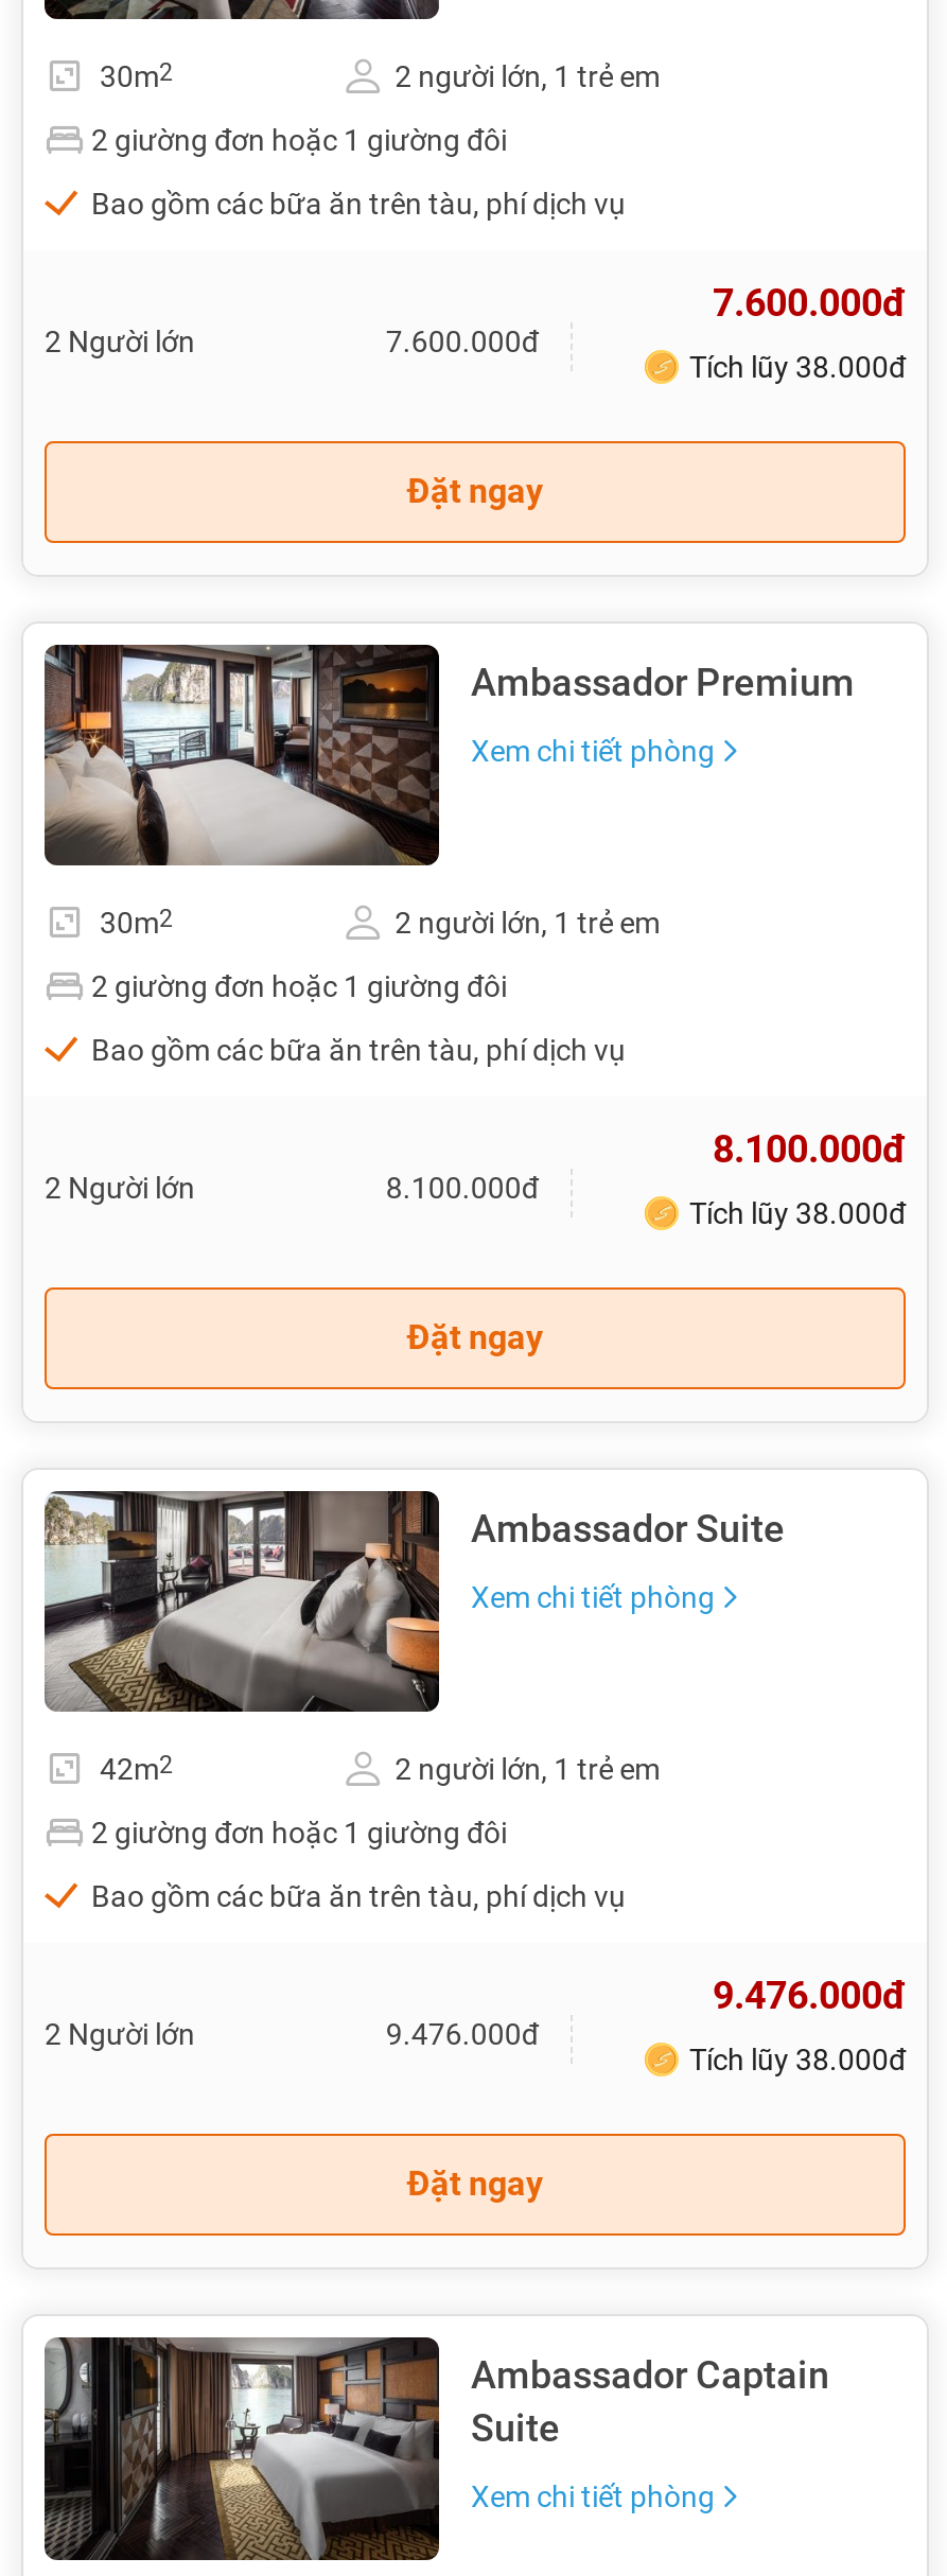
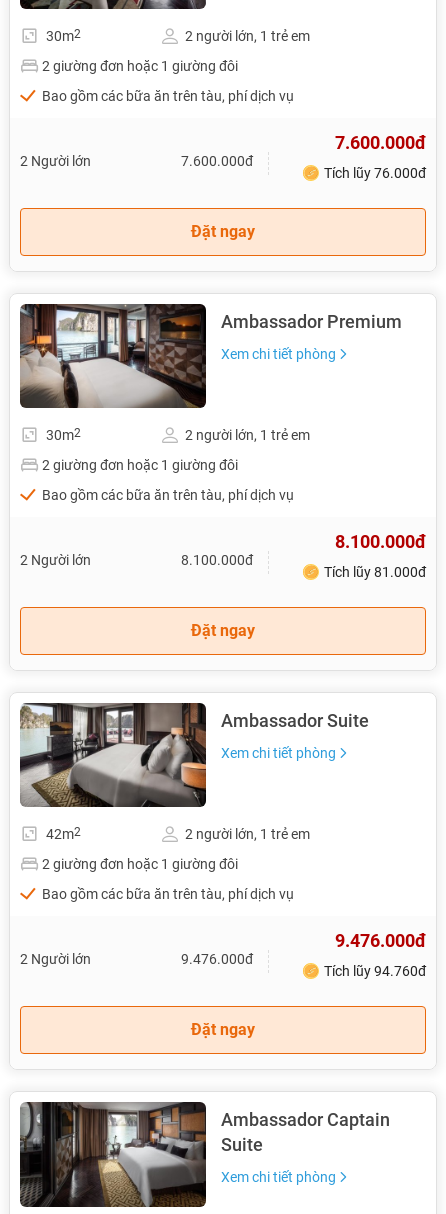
[689,350,906,384] Tích lũy 38.000đ -> [324,165,426,181] Tích lũy 76.000đ
[689,1197,906,1231] Tích lũy 38.000đ -> [324,564,426,580] Tích lũy 81.000đ
[689,2044,906,2078] Tích lũy 38.000đ -> [324,963,426,979] Tích lũy 94.760đ

